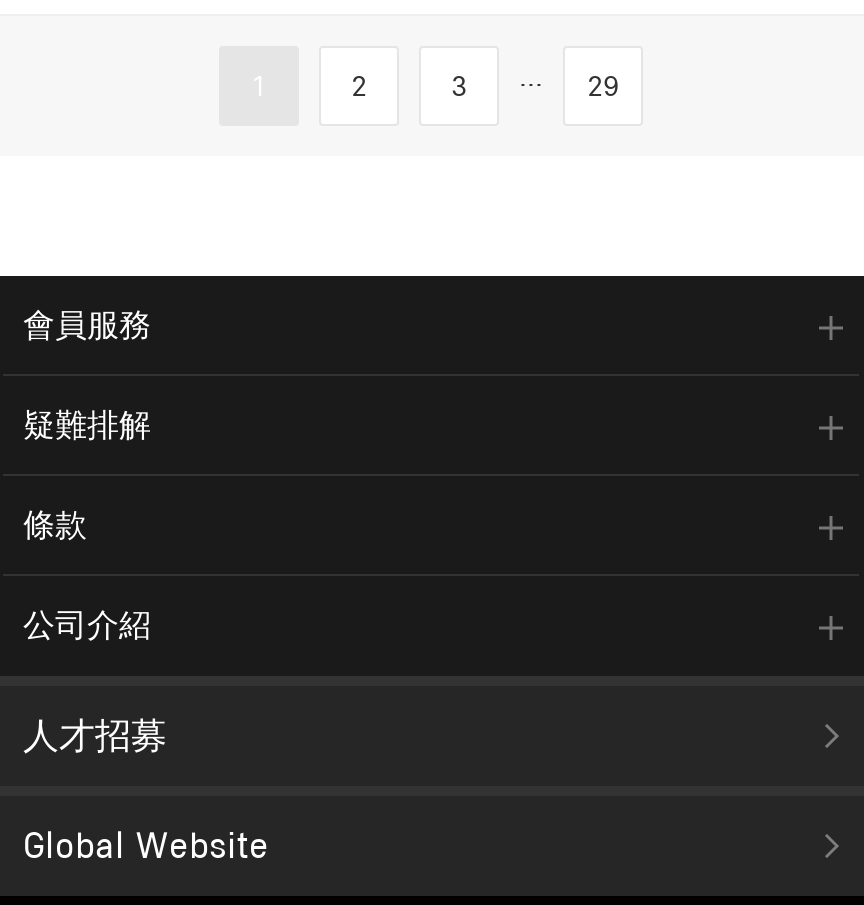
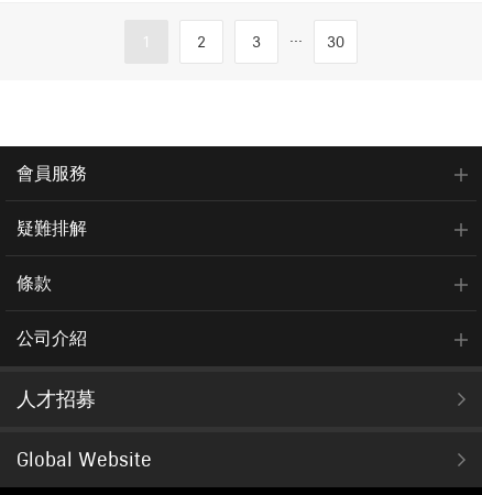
[587,74,619,102] 29 -> [327,35,344,51] 30

